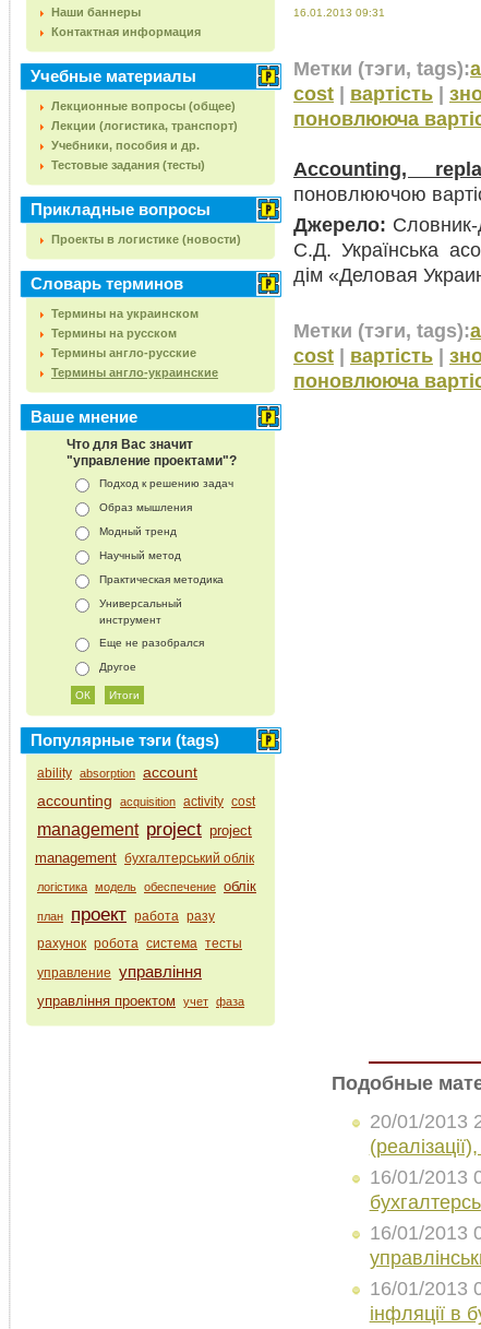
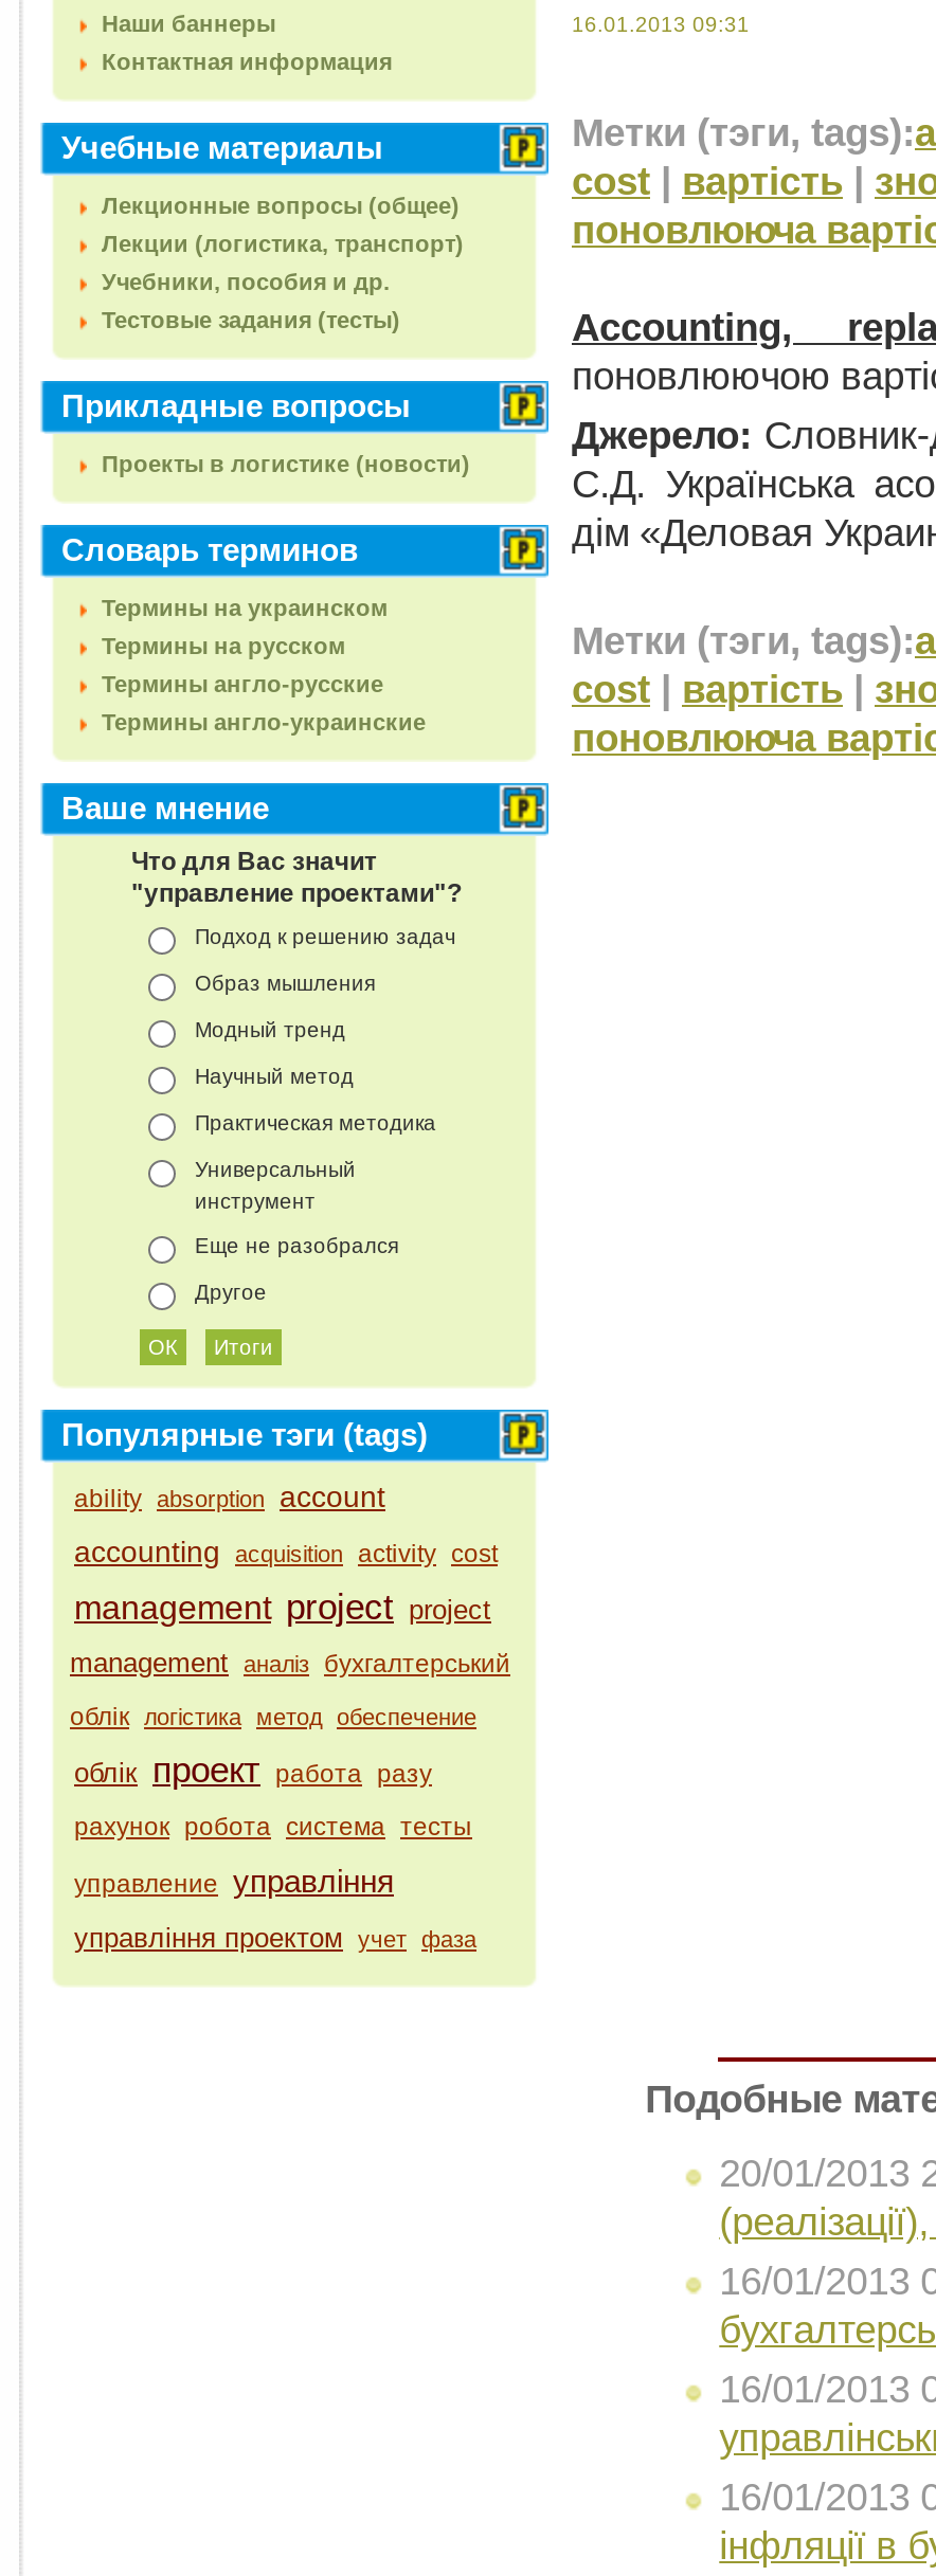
[35,850,254,866] management бухгалтерський облік -> [70,1647,510,1679] management аналіз бухгалтерський
[37,878,256,894] логістика модель обеспечение облік -> [70,1702,476,1731] облік логістика метод обеспечение
[37,904,215,925] план проект работа разу -> [74,1750,432,1791] облік проект работа разу

